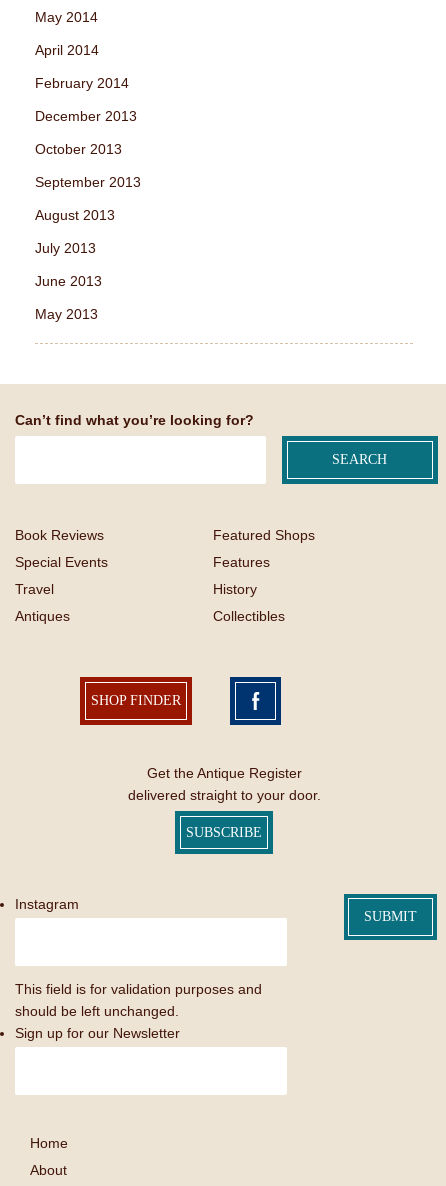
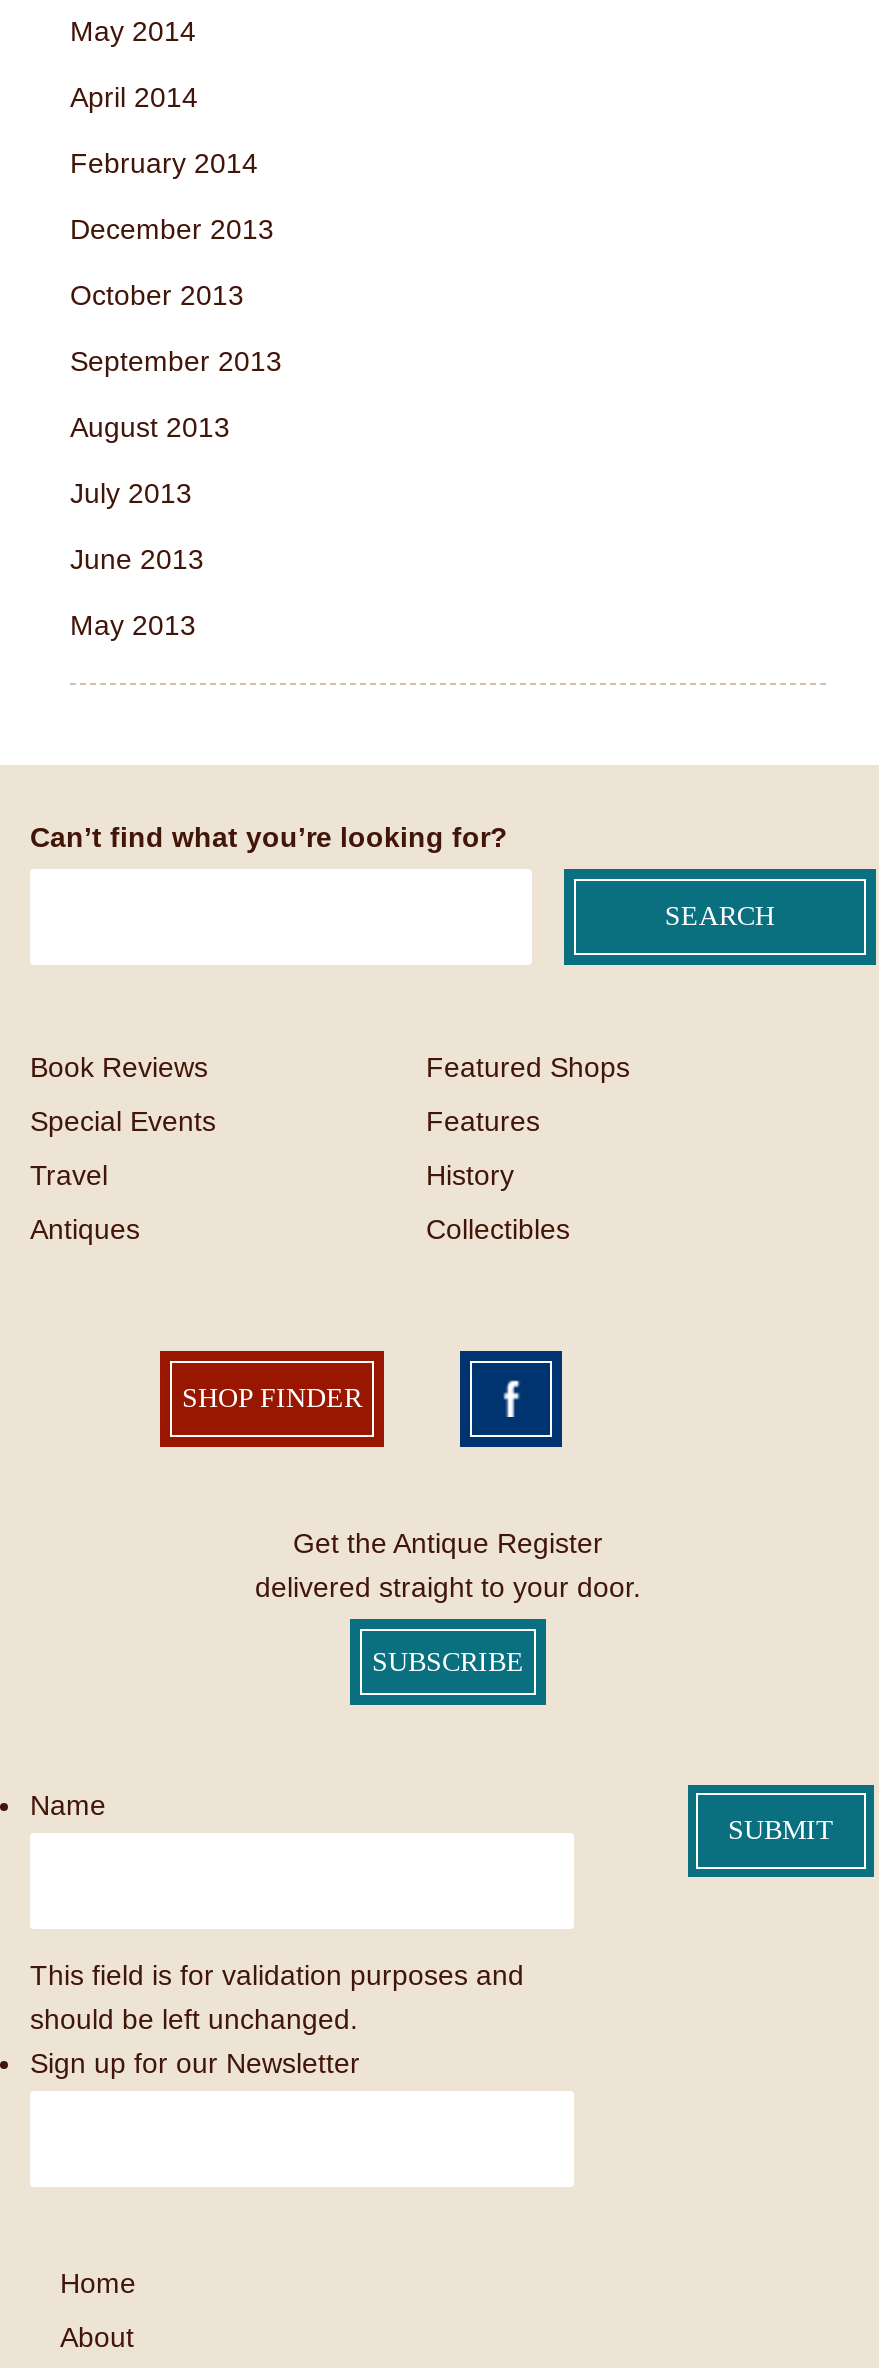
[15,895,79,911] Instagram -> [30,1788,106,1820] Name

